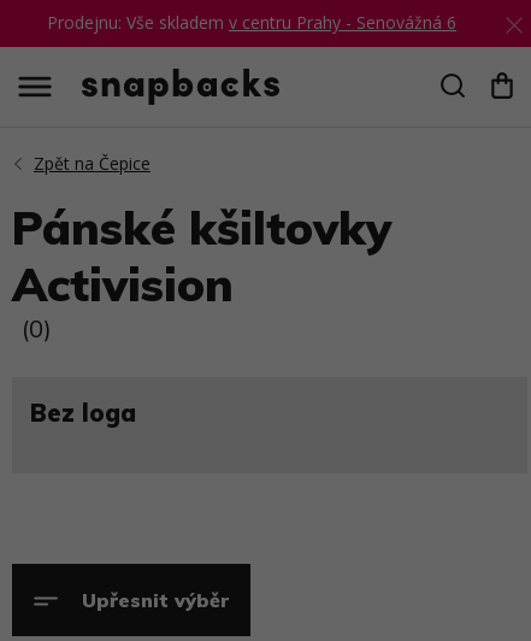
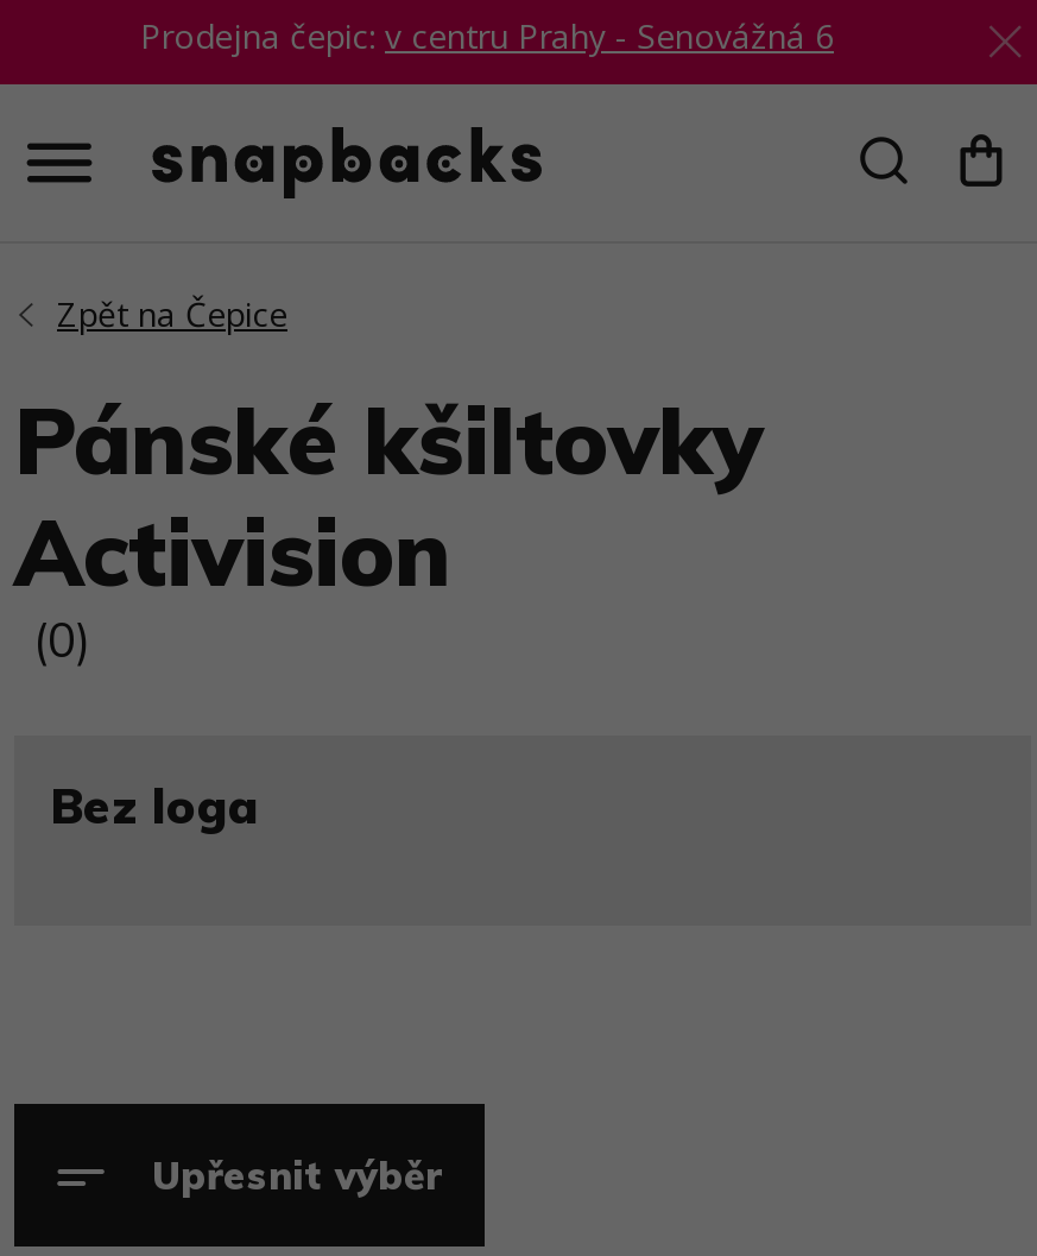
[47,11,456,34] Prodejnu: Vše skladem v centru Prahy - Senovážná 6 -> [140,13,834,58] Prodejna čepic: v centru Prahy - Senovážná 6

